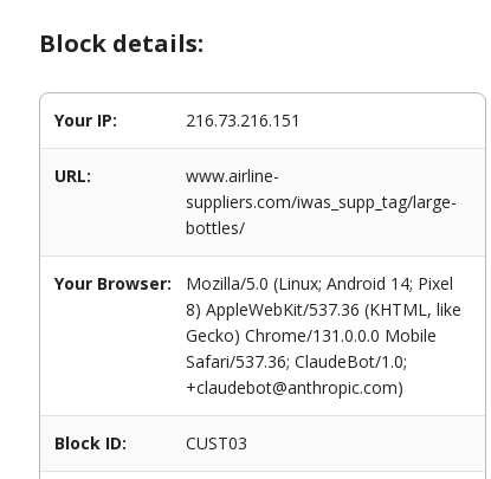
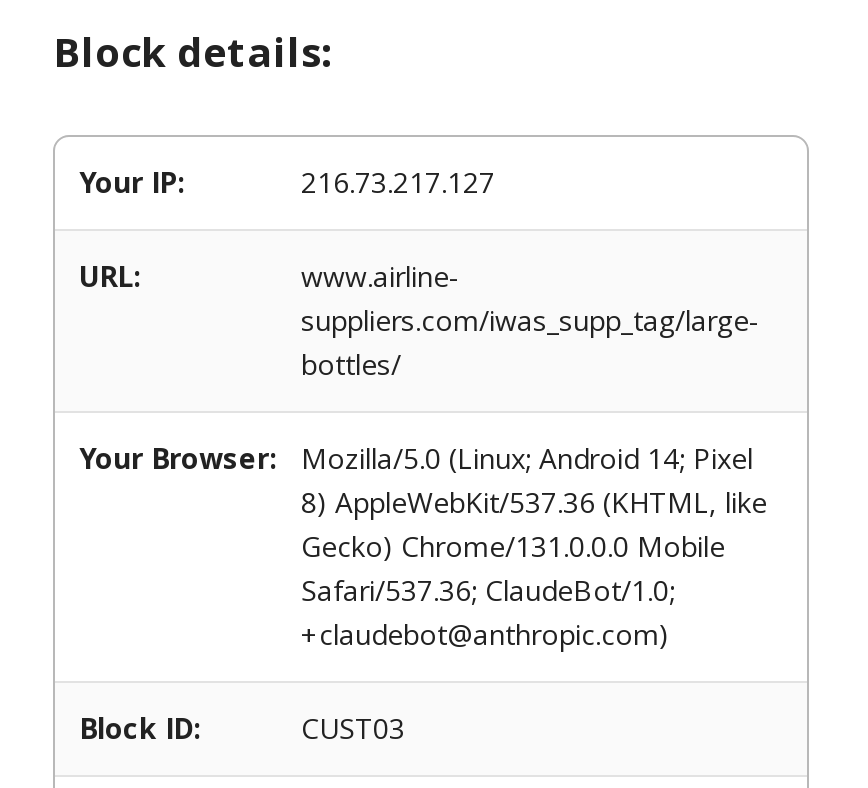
[186,109,301,131] 216.73.216.151 -> [301,163,495,201] 216.73.217.127

